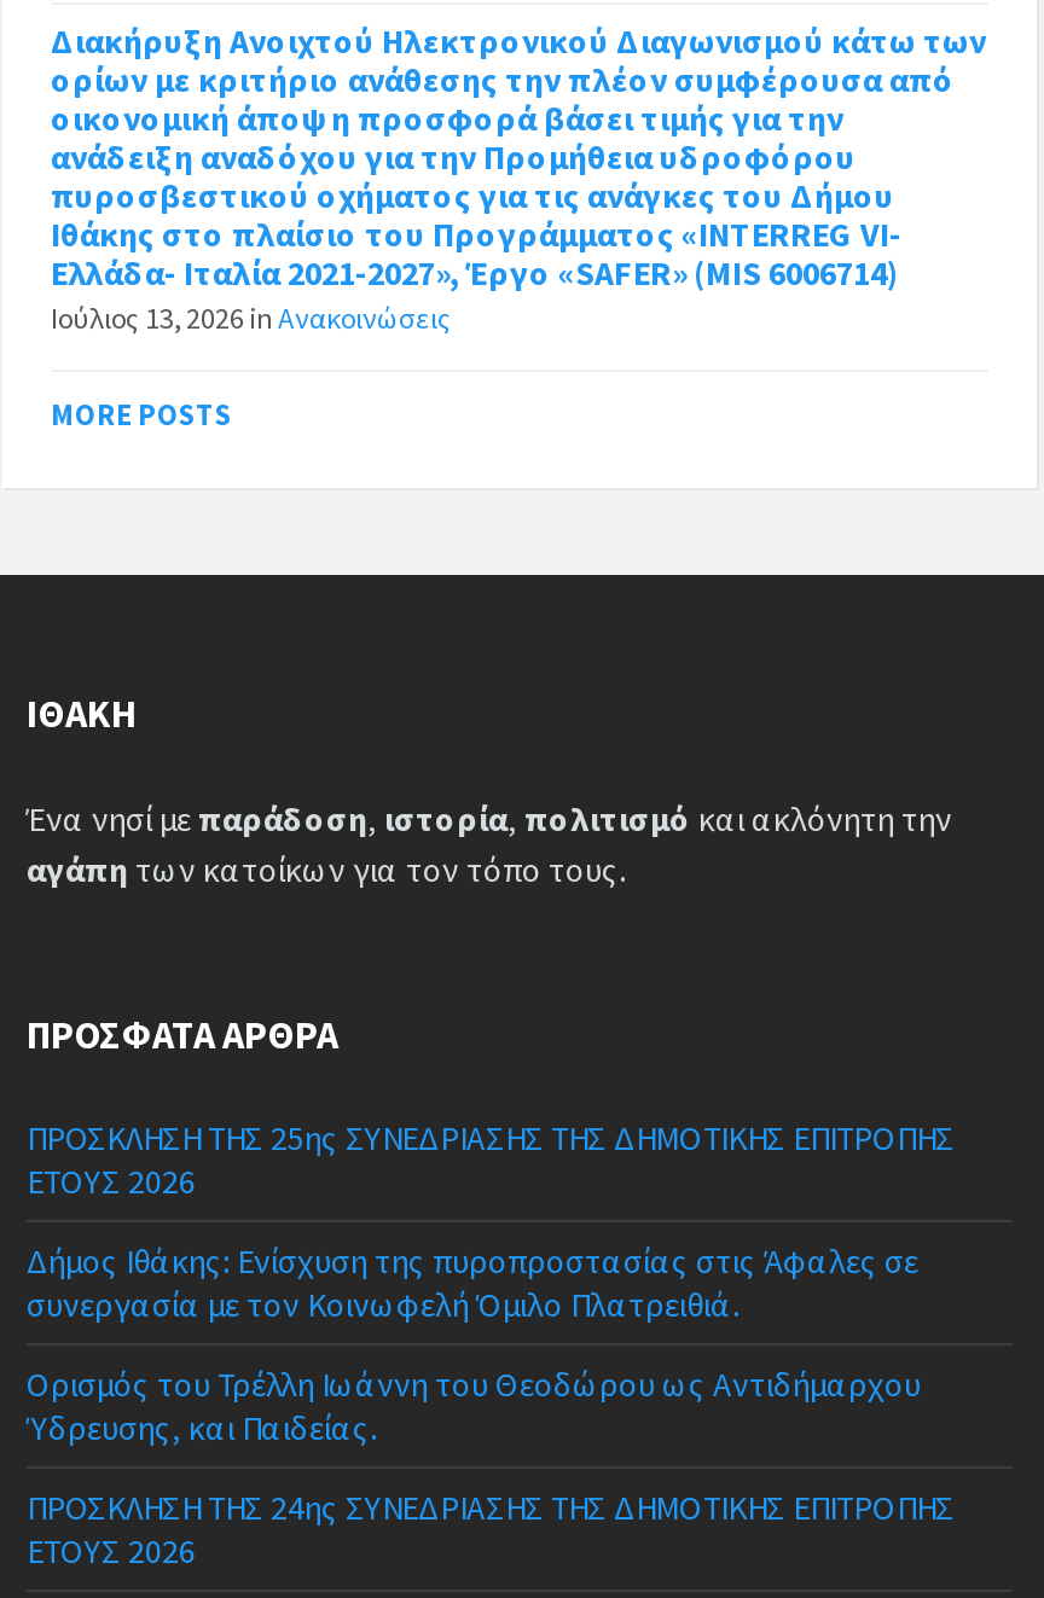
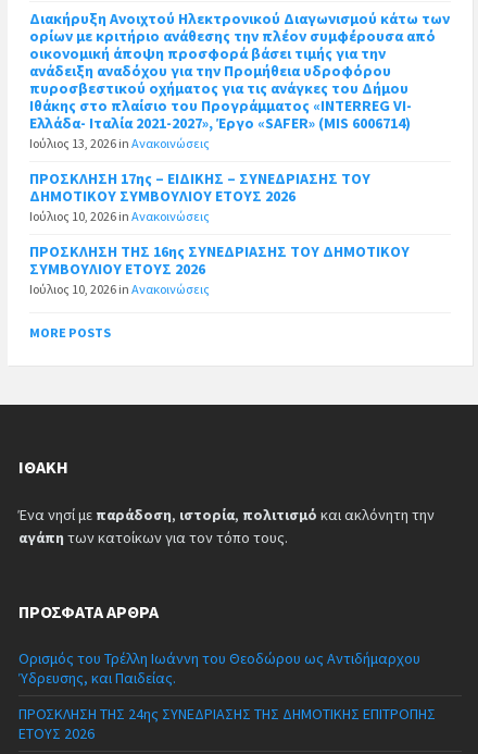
none -> [29,169,410,297] ΠΡΟΣΚΛΗΣΗ 17ης – ΕΙΔΙΚΗΣ – ΣΥΝΕΔΡΙΑΣΗΣ ΤΟΥ | ΔΗΜΟΤΙΚΟΥ ΣΥΜΒΟΥΛΙΟΥ ΕΤΟΥΣ 2026 | Ιούλιος 10, 2026 in Ανακοινώσεις | ΠΡΟΣΚΛΗΣΗ ΤΗΣ 16ης ΣΥΝΕΔΡΙΑΣΗΣ ΤΟΥ ΔΗΜΟΤΙΚΟΥ | ΣΥΜΒΟΥΛΙΟΥ ΕΤΟΥΣ 2026 | Ιούλιος 10, 2026 in Ανακοινώσεις
moved [27,397,952,1059] -> [18,325,435,623]: MORE POSTS | ΙΘΆΚΗ | Ένα νησί με παράδοση, ιστορία, πολιτισμό και ακλόνητη την | αγάπη των κατοίκων για τον τόπο τους. | ΠΡΌΣΦΑΤΑ ΆΡΘΡΑ
[27,1117,955,1327] ΠΡΟΣΚΛΗΣΗ ΤΗΣ 25ης ΣΥΝΕΔΡΙΑΣΗΣ ΤΗΣ ΔΗΜΟΤΙΚΗΣ ΕΠΙΤΡΟΠΗΣ | ΕΤΟΥΣ 2026 | Δήμος Ιθάκης: Ενίσχυση της πυροπροστασίας στις Άφαλες σε | συνεργασία με τον Κοινωφελή Όμιλο Πλατρειθιά. -> none

